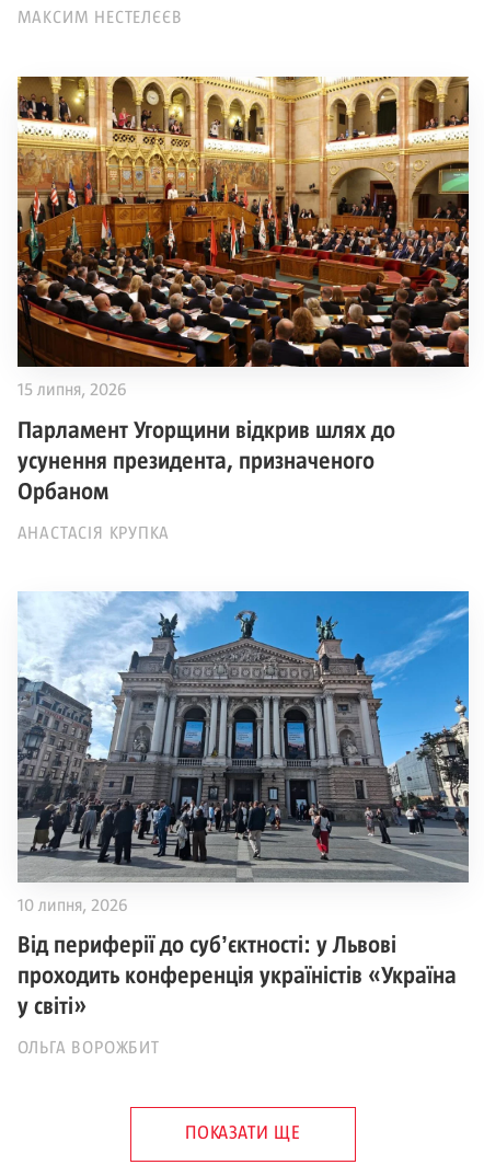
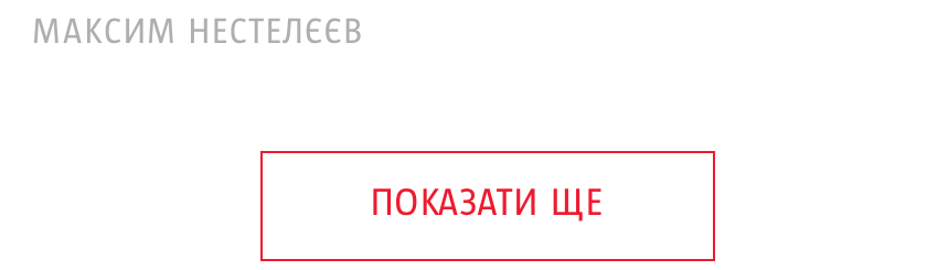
[16,76,470,543] [image] | 15 липня, 2026 | Парламент Угорщини відкрив шлях до | усунення президента, призначеного | Орбаном | АНАСТАСІЯ КРУПКА -> none
[16,590,470,1058] [image] | 10 липня, 2026 | Від периферії до субʼєктності: у Львові | проходить конференція україністів «Україна | у світі» | ОЛЬГА ВОРОЖБИТ -> none

